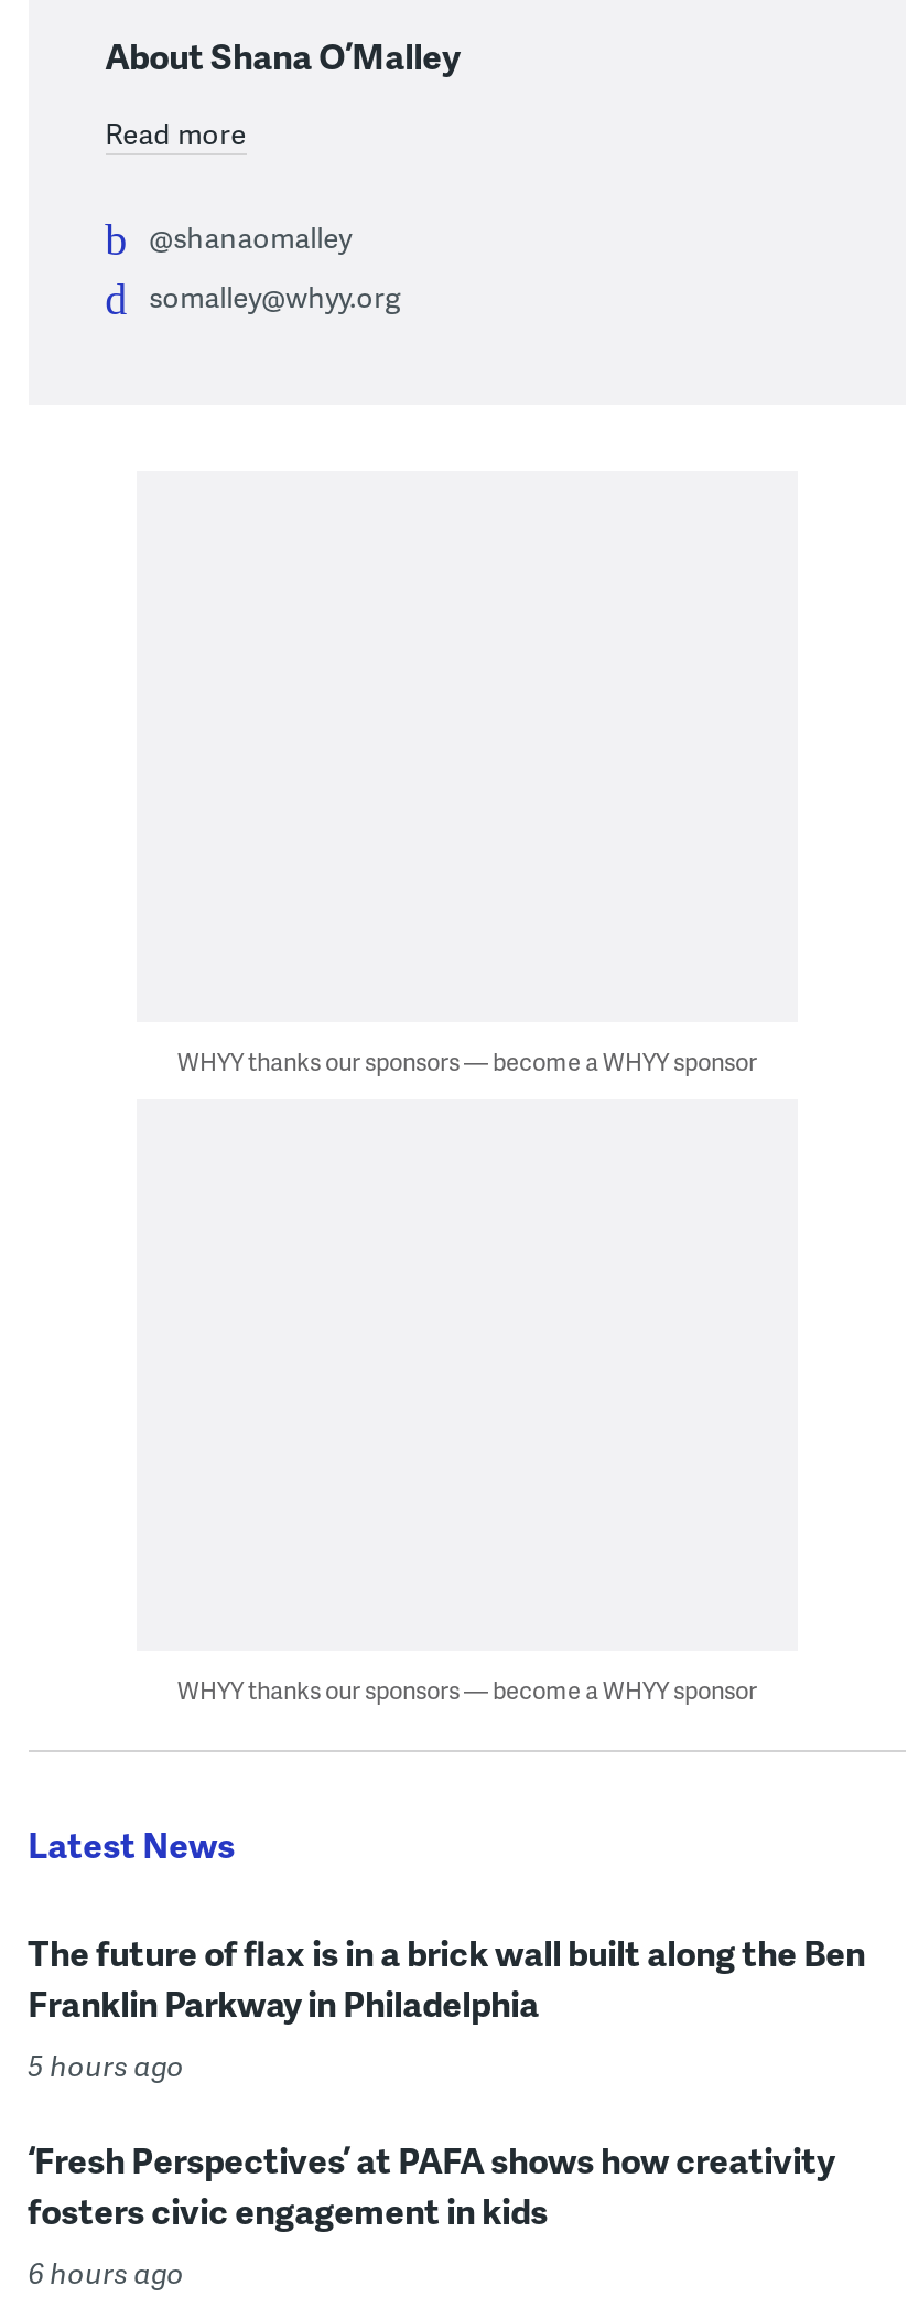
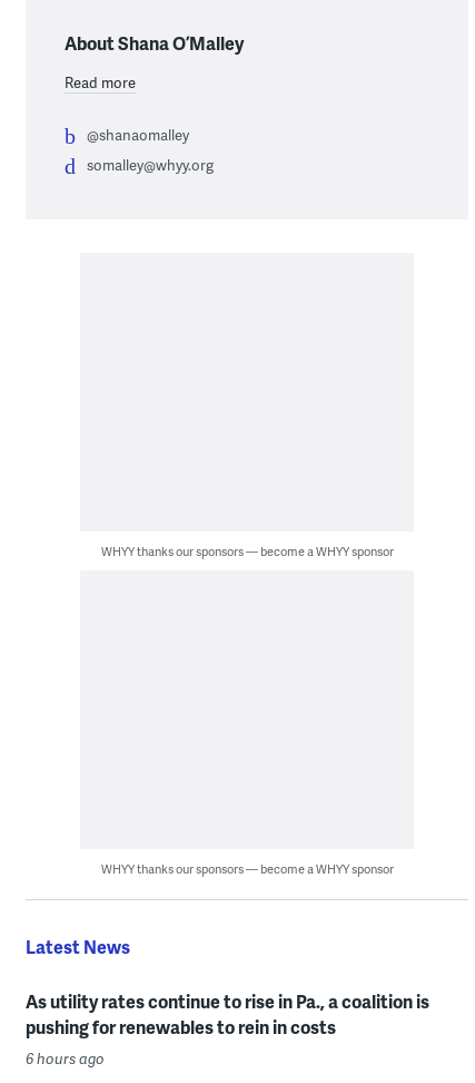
[28,1926,865,2234] The future of flax is in a brick wall built along the Ben | Franklin Parkway in Philadelphia | 5 hours ago | ‘Fresh Perspectives’ at PAFA shows how creativity | fosters civic engagement in kids -> [25,988,429,1039] As utility rates continue to rise in Pa., a coalition is | pushing for renewables to rein in costs

